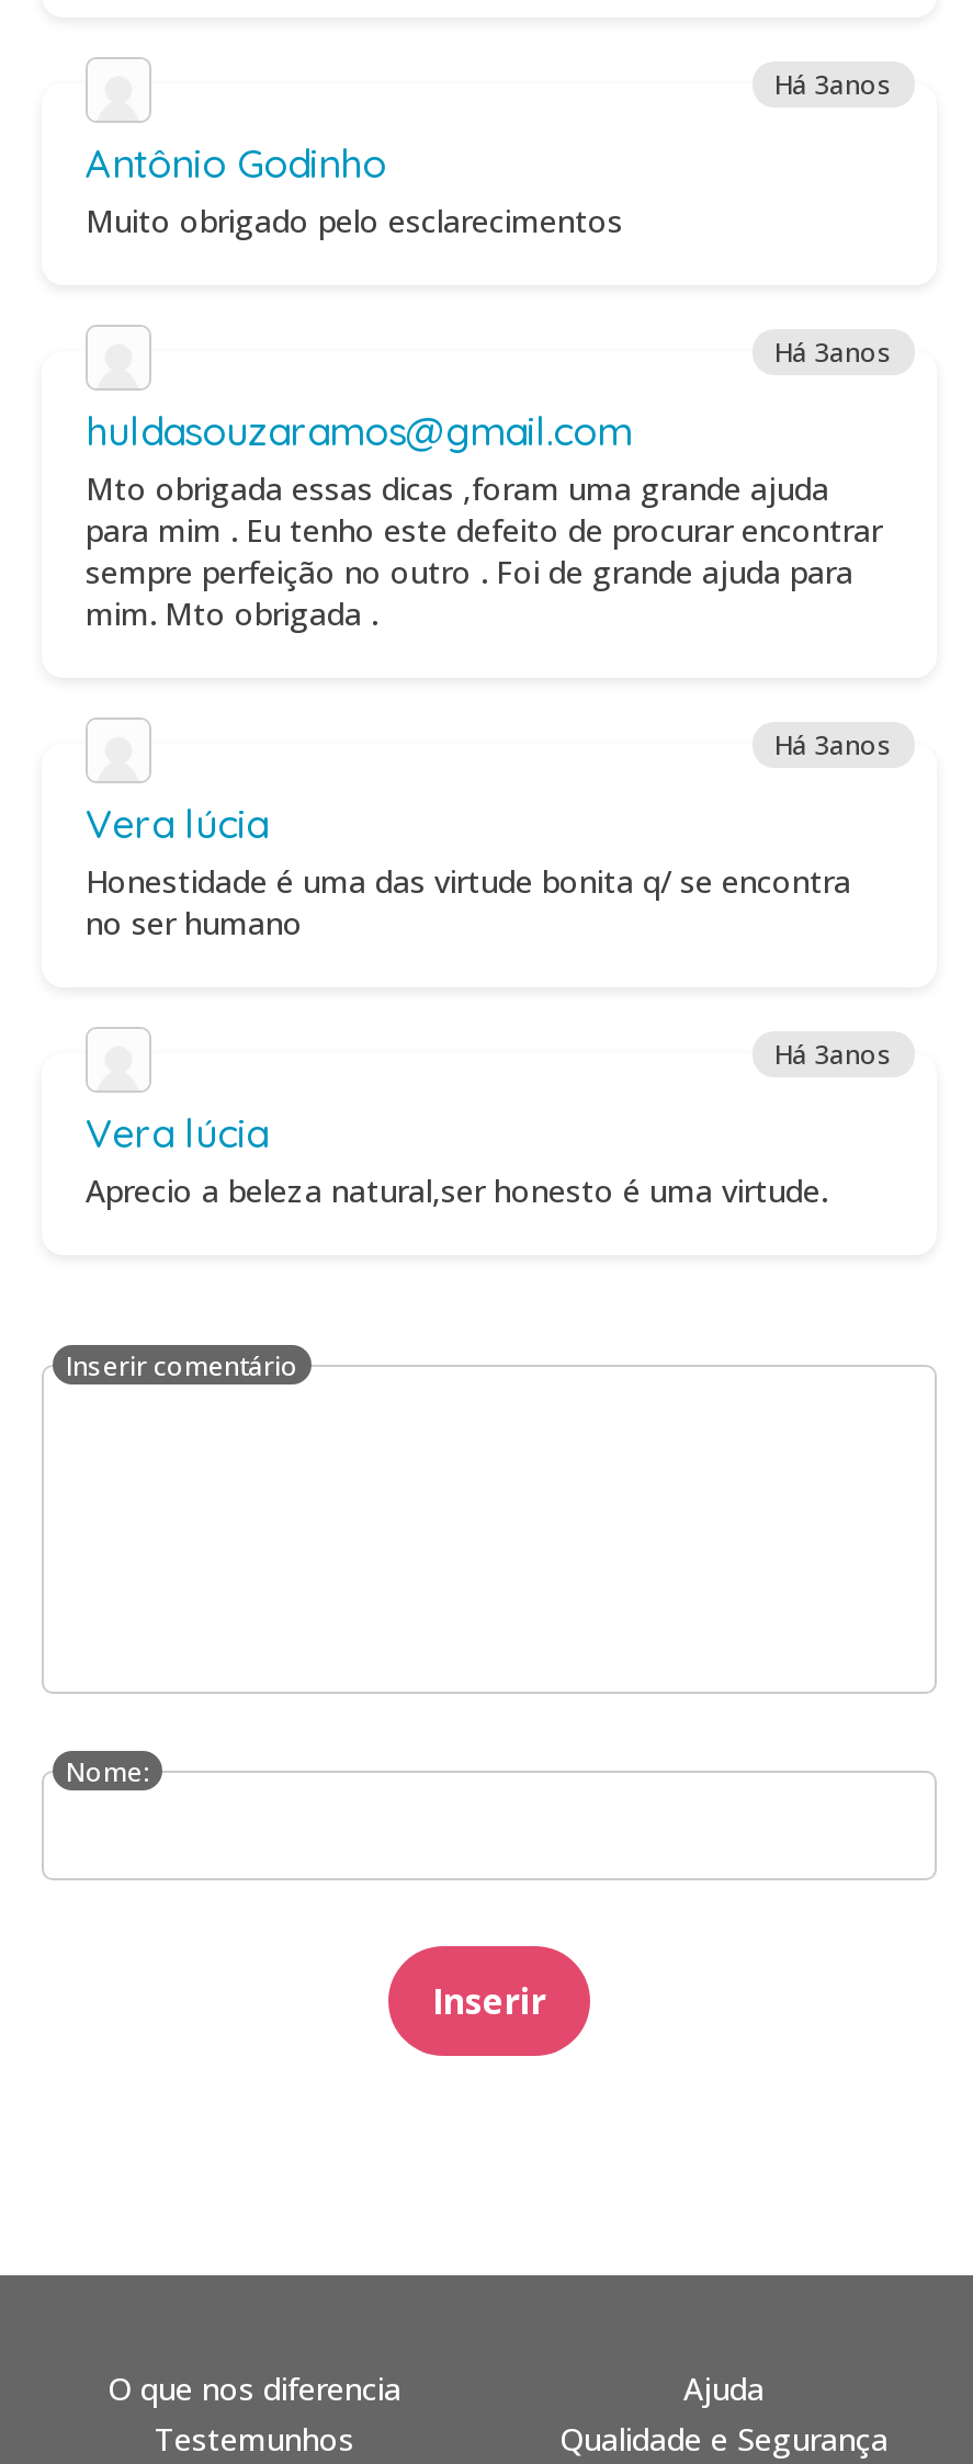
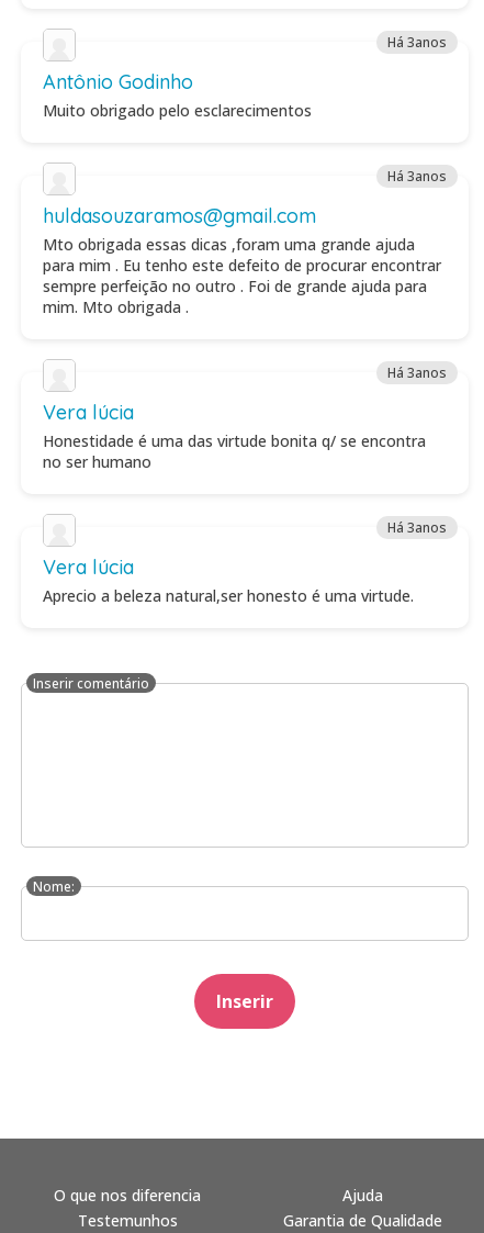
[559,2419,889,2460] Qualidade e Segurança -> [283,1210,442,1231] Garantia de Qualidade

